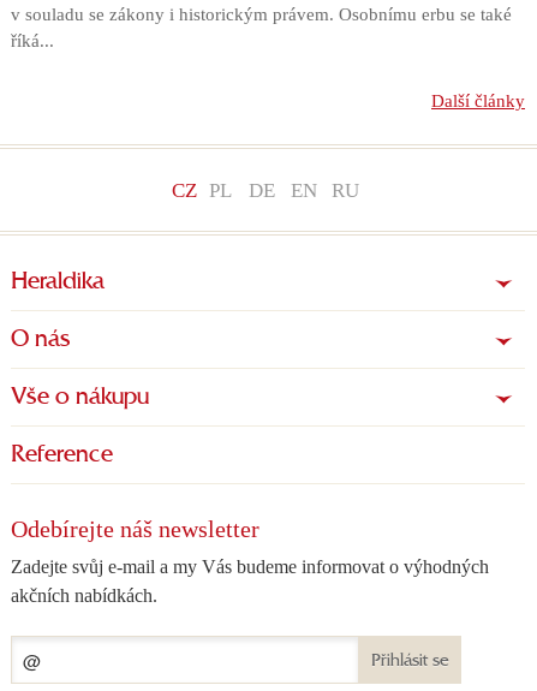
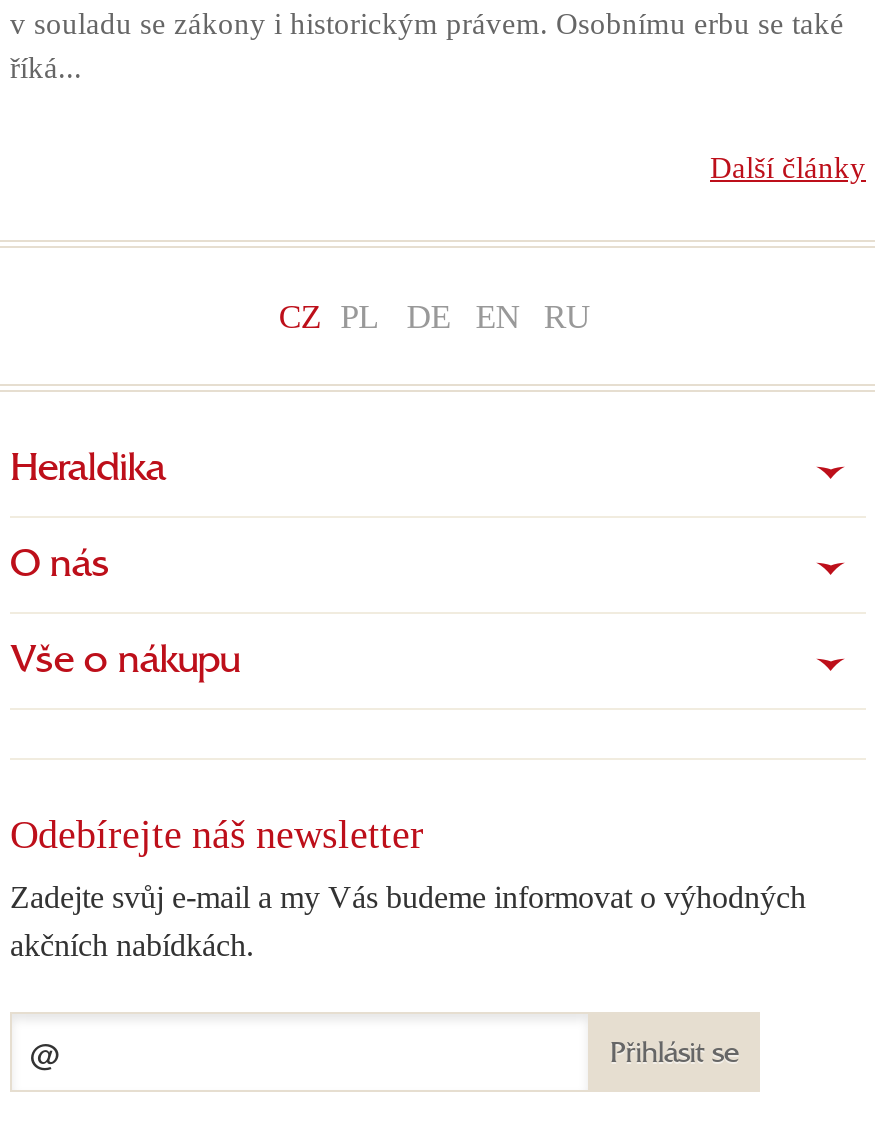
[11,444,113,468] Reference -> none

